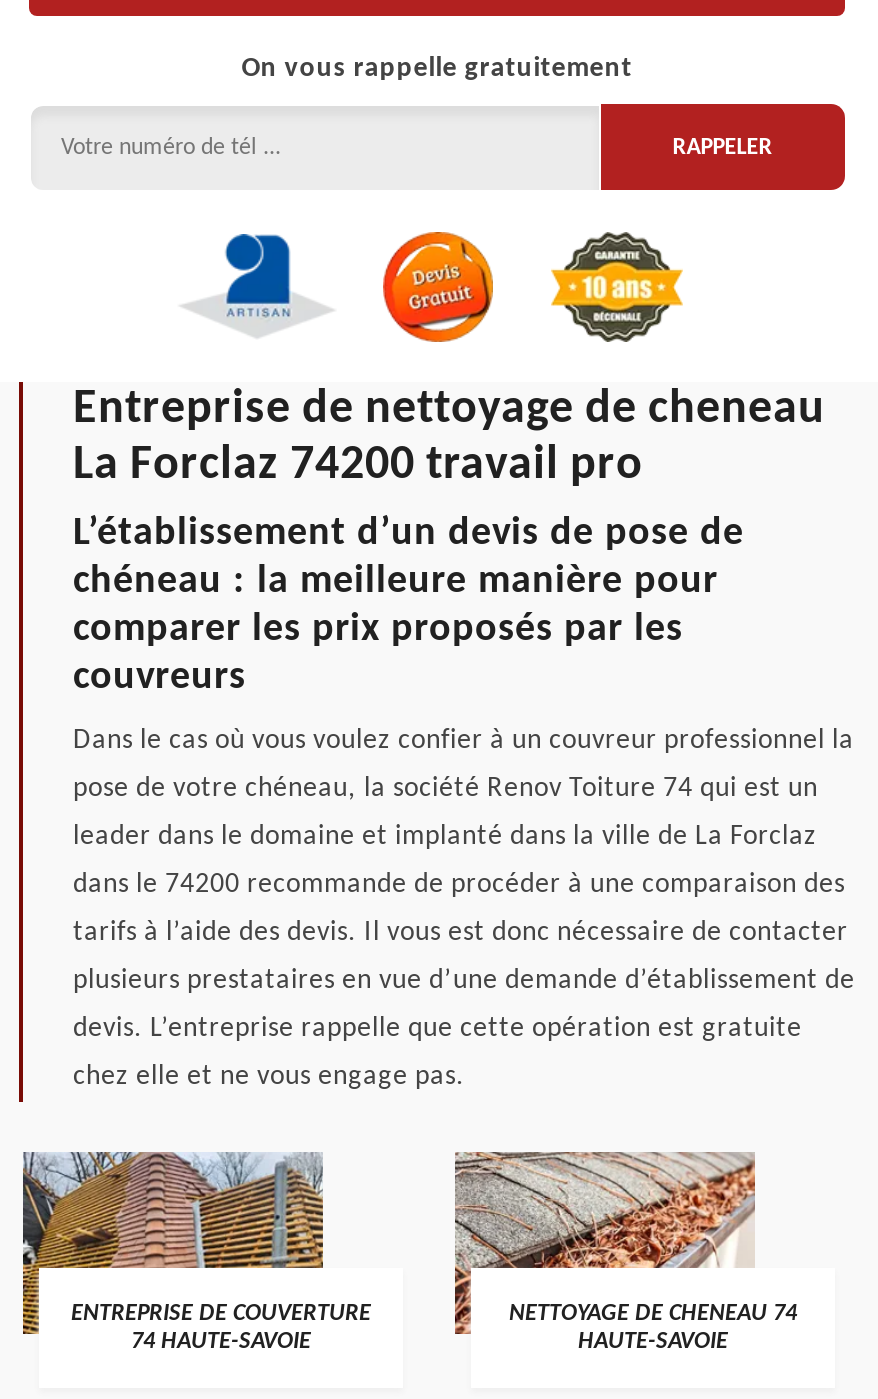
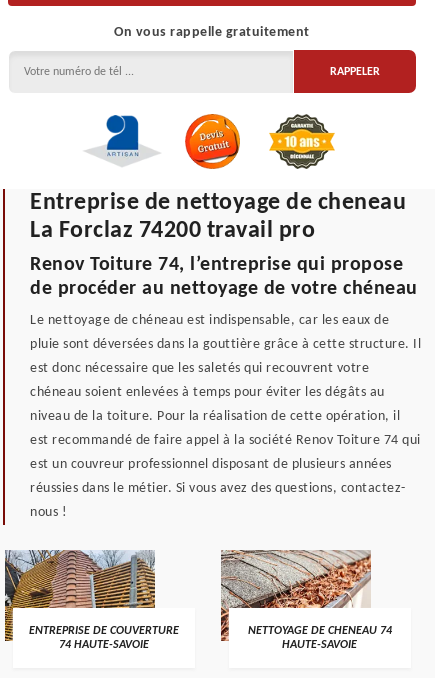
[73,514,855,1092] L’établissement d’un devis de pose de | chéneau : la meilleure manière pour | comparer les prix proposés par les | couvreurs | Dans le cas où vous voulez confier à un couvreur professionnel la | pose de votre chéneau, la société Renov Toiture 74 qui est un | leader dans le domaine et implanté dans la ville de La Forclaz | dans le 74200 recommande de procéder à une comparaison des | tarifs à l’aide des devis. Il vous est donc nécessaire de contacter | plusieurs prestataires en vue d’une demande d’établissement de | devis. L’entreprise rappelle que cette opération est gratuite | chez elle et ne vous engage pas. -> [30,255,421,520] Renov Toiture 74, l’entreprise qui propose | de procéder au nettoyage de votre chéneau | Le nettoyage de chéneau est indispensable, car les eaux de | pluie sont déversées dans la gouttière grâce à cette structure. Il | est donc nécessaire que les saletés qui recouvrent votre | chéneau soient enlevées à temps pour éviter les dégâts au | niveau de la toiture. Pour la réalisation de cette opération, il | est recommandé de faire appel à la société Renov Toiture 74 qui | est un couvreur professionnel disposant de plusieurs années | réussies dans le métier. Si vous avez des questions, contactez- | nous !

